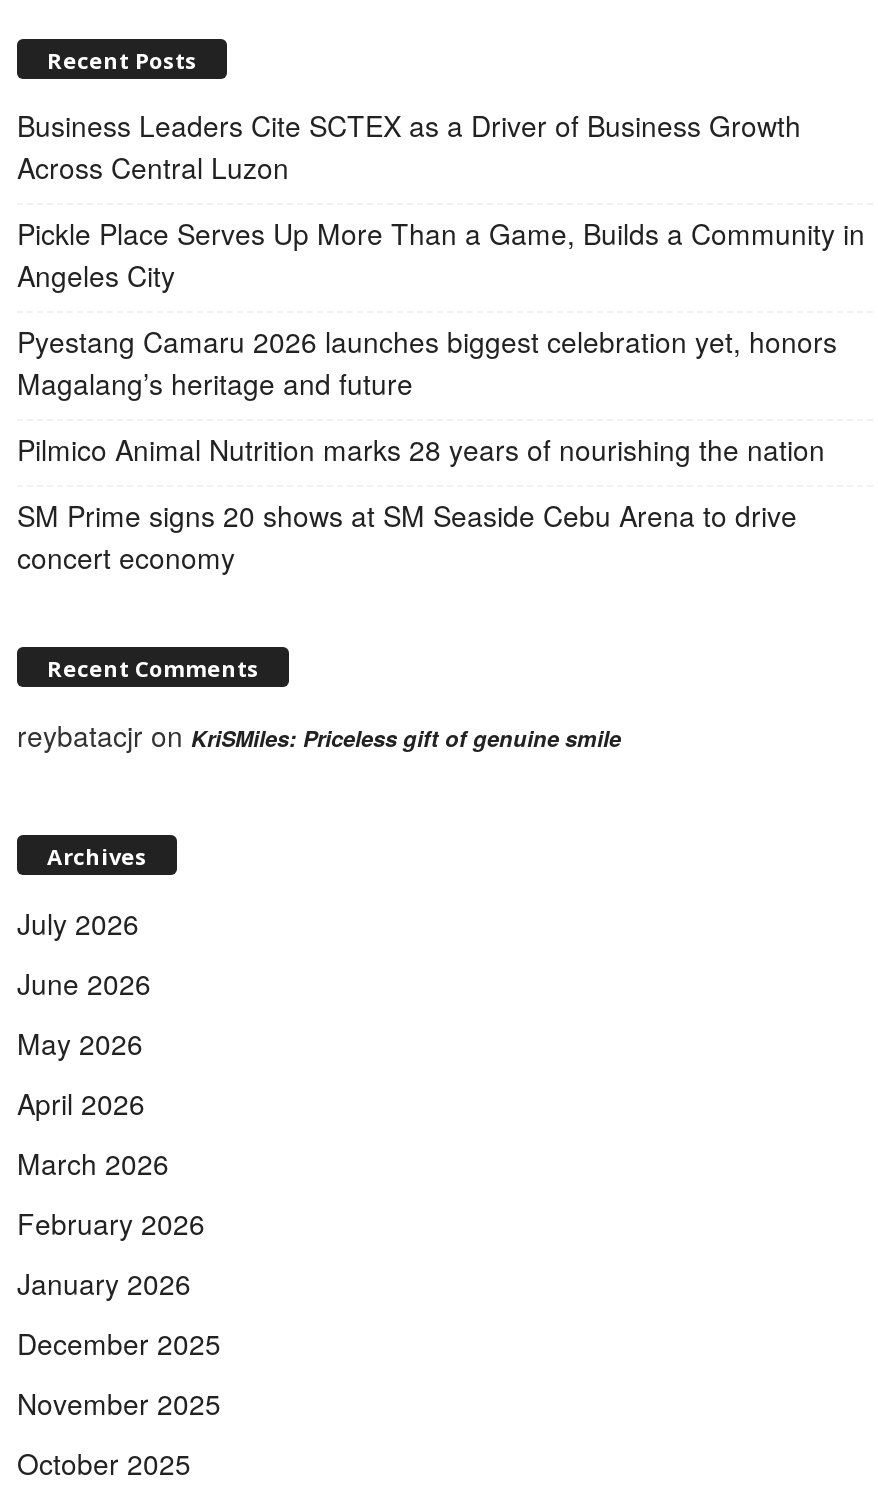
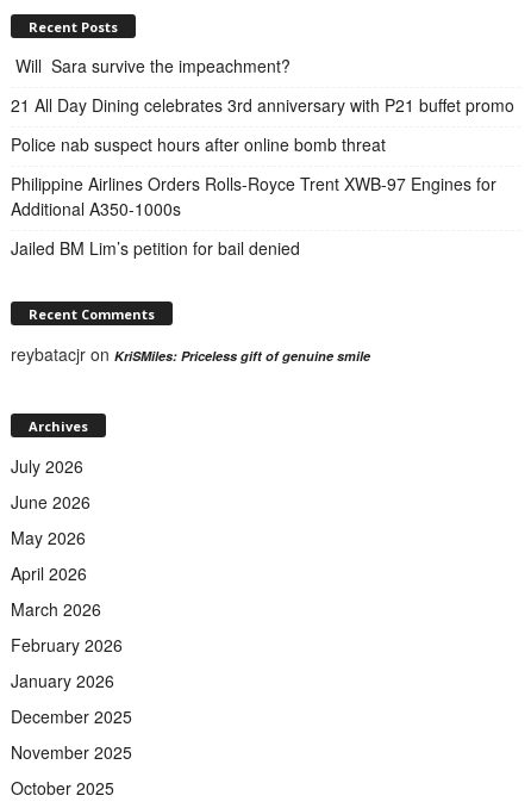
[17,104,801,186] Business Leaders Cite SCTEX as a Driver of Business Growth | Across Central Luzon -> [11,53,291,77] Will Sara survive the impeachment?
[17,212,865,294] Pickle Place Serves Up More Than a Game, Builds a Community in | Angeles City -> [11,93,514,116] 21 All Day Dining celebrates 3rd anniversary with P21 buffet promo
[17,320,837,402] Pyestang Camaru 2026 launches biggest celebration yet, honors | Magalang’s heritage and future -> [11,132,391,156] Police nab suspect hours after online bomb threat
[17,428,825,468] Pilmico Animal Nutrition marks 28 years of nourishing the nation -> [11,171,496,220] Philippine Airlines Orders Rolls-Royce Trent XWB-97 Engines for | Additional A350-1000s
[17,494,797,576] SM Prime signs 20 shows at SM Seaside Cebu Arena to drive | concert economy -> [11,236,305,259] Jailed BM Lim’s petition for bail denied

